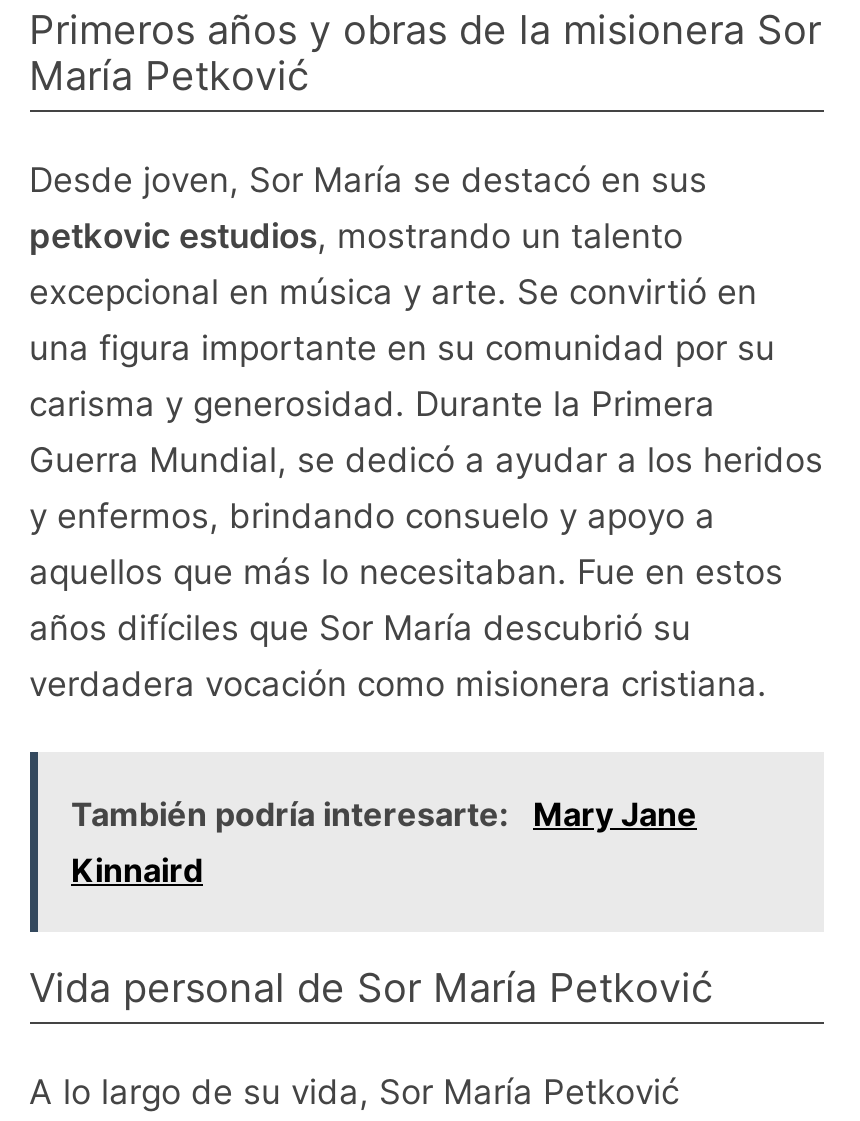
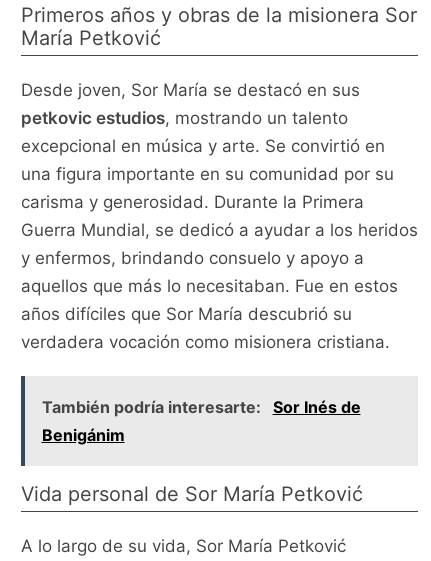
[71,794,697,890] También podría interesarte: Mary Jane | Kinnaird -> [41,397,360,445] También podría interesarte: Sor Inés de | Benigánim

